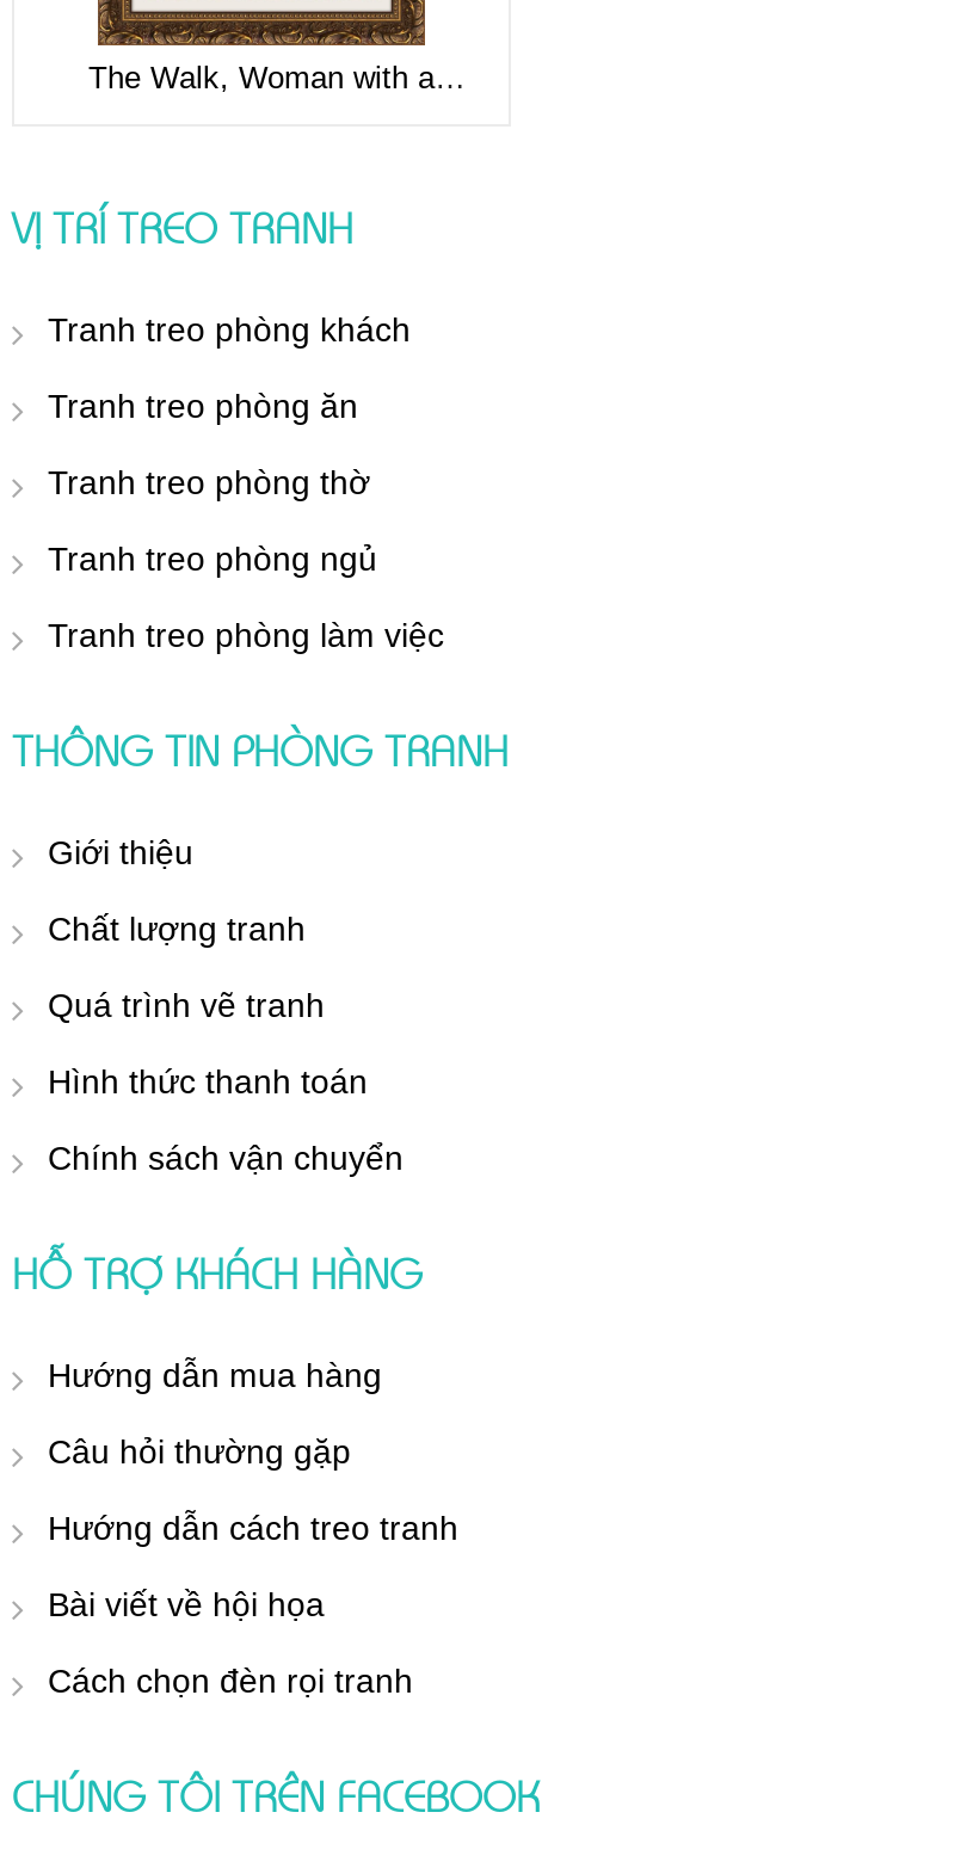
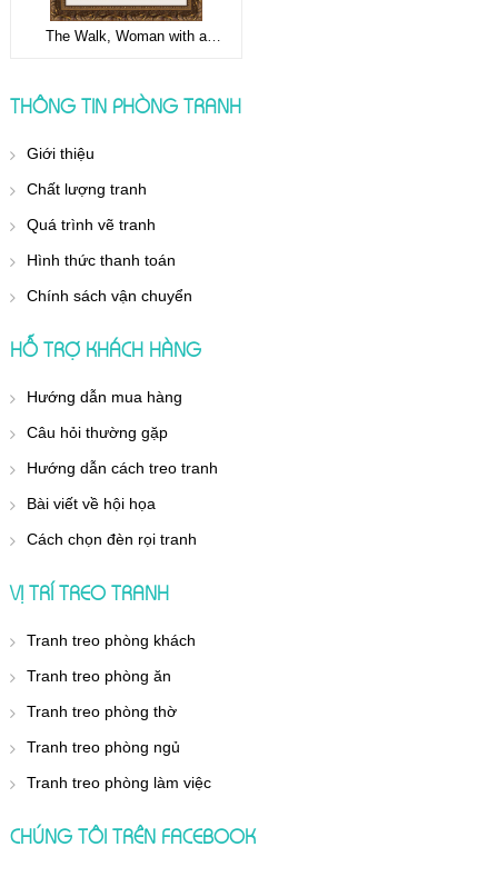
moved [12,196,444,654] -> [10,578,211,791]: VỊ TRÍ TREO TRANH | Tranh treo phòng khách | Tranh treo phòng ăn | Tranh treo phòng thờ | Tranh treo phòng ngủ | Tranh treo phòng làm việc
moved [12,718,509,1699] -> [10,91,241,548]: THÔNG TIN PHÒNG TRANH | Giới thiệu | Chất lượng tranh | ... | Bài viết về hội họa | Cách chọn đèn rọi tranh

